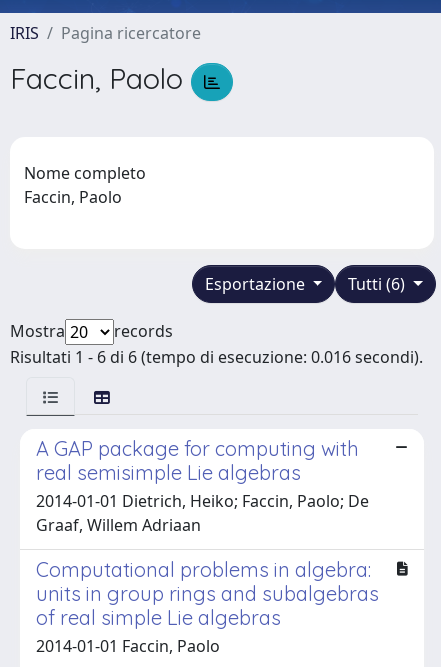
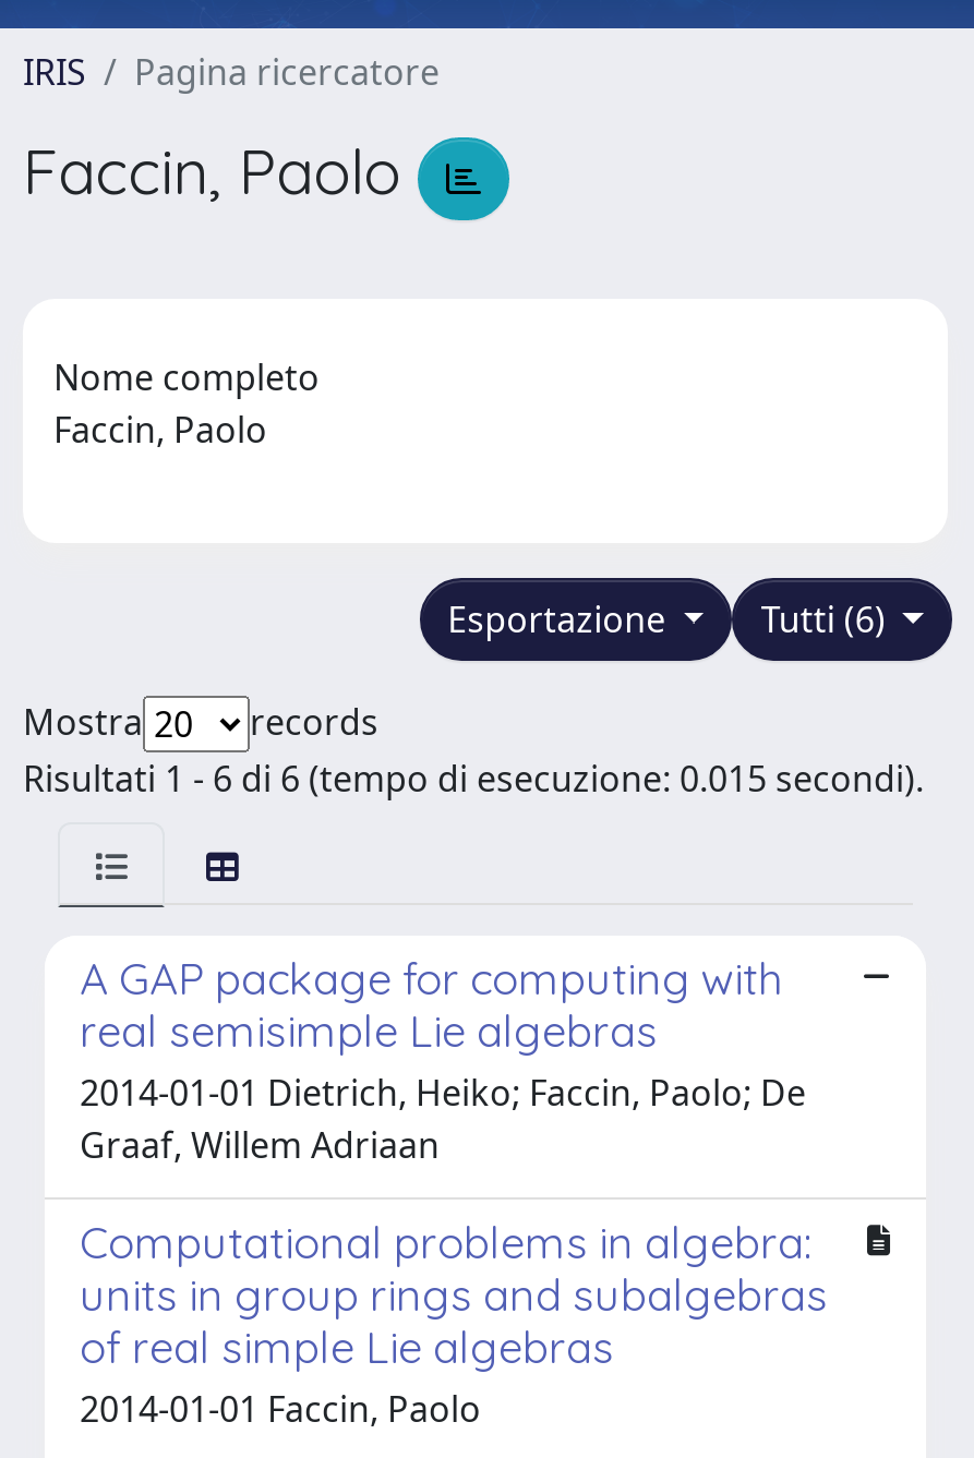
[10,346,423,368] Risultati 1 - 6 di 6 (tempo di esecuzione: 0.016 secondi). -> [23,754,924,802] Risultati 1 - 6 di 6 (tempo di esecuzione: 0.015 secondi).

